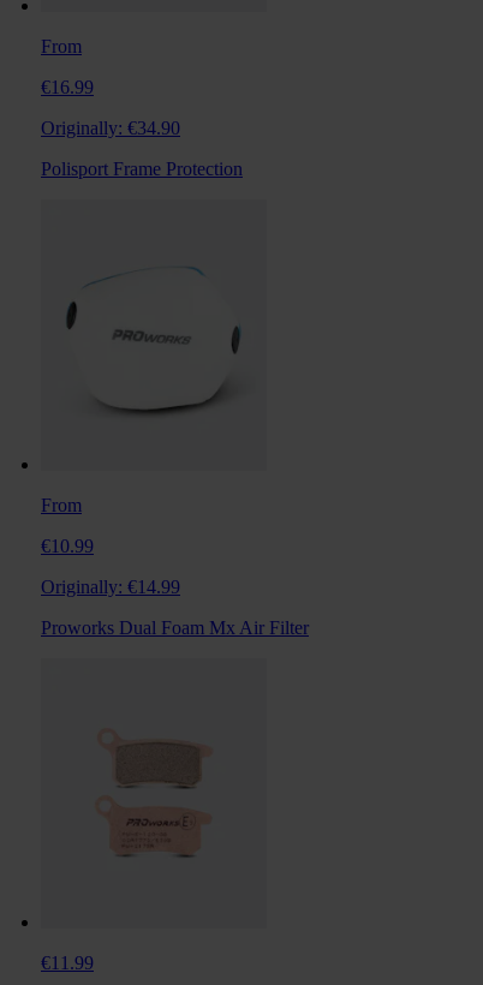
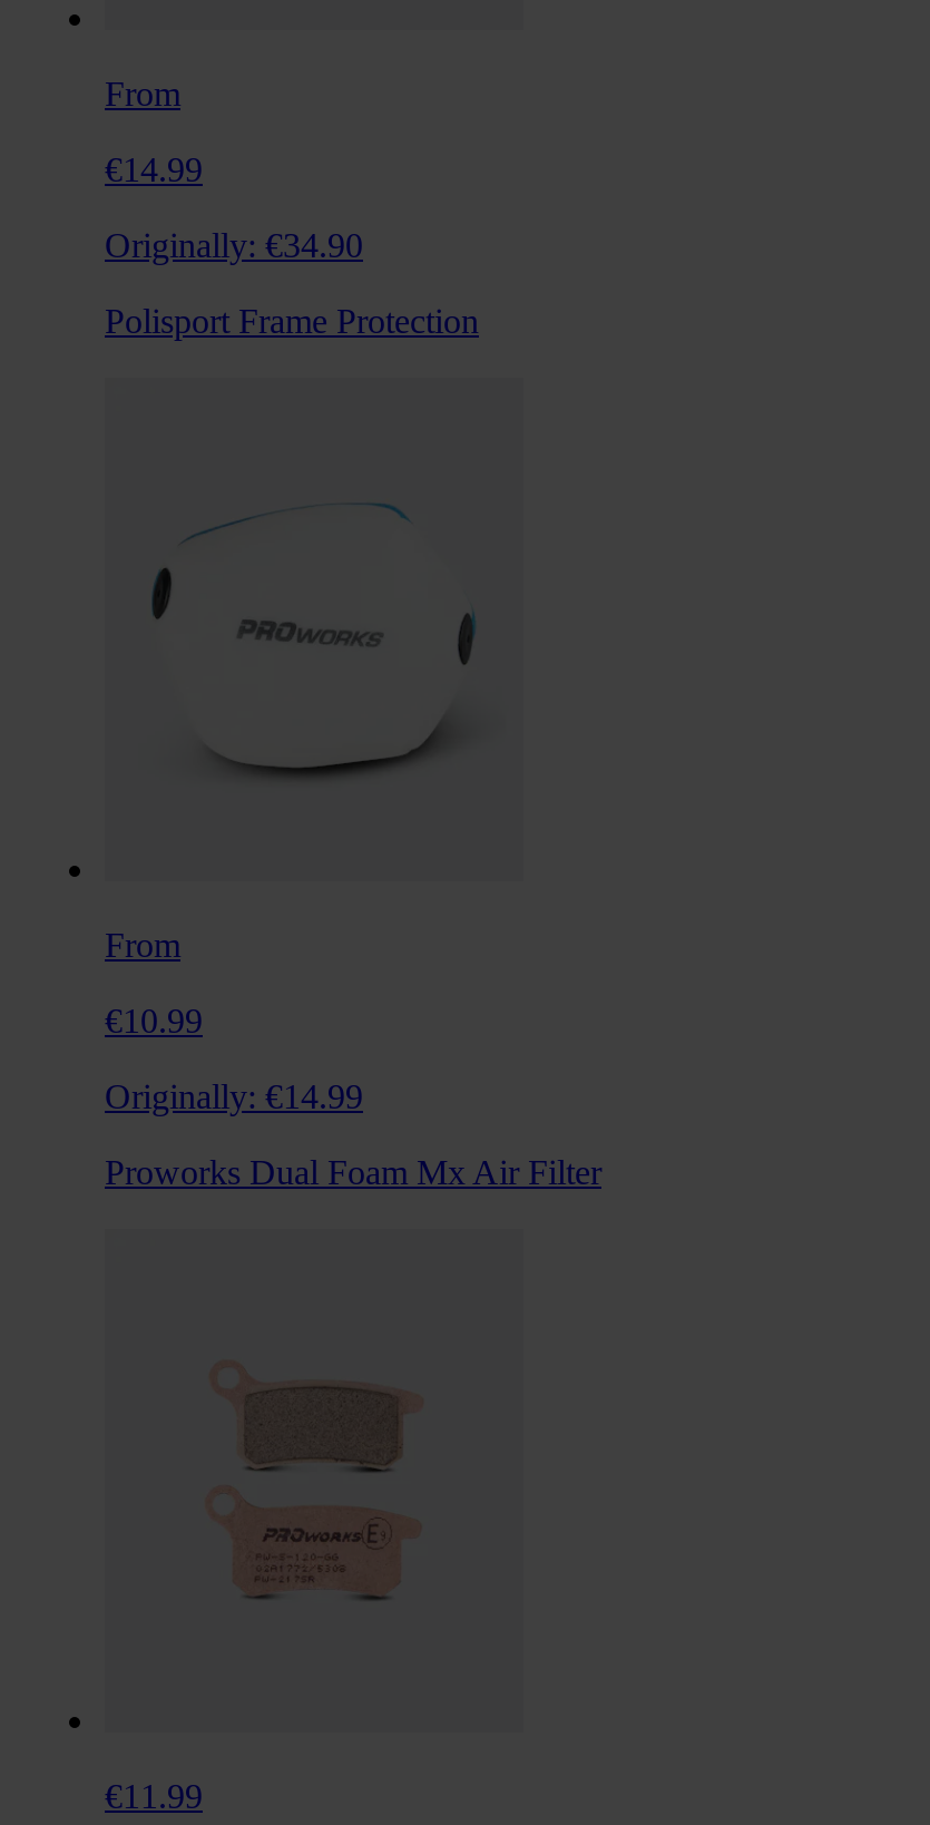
[41,77,94,97] €16.99 -> [105,150,203,188] €14.99

